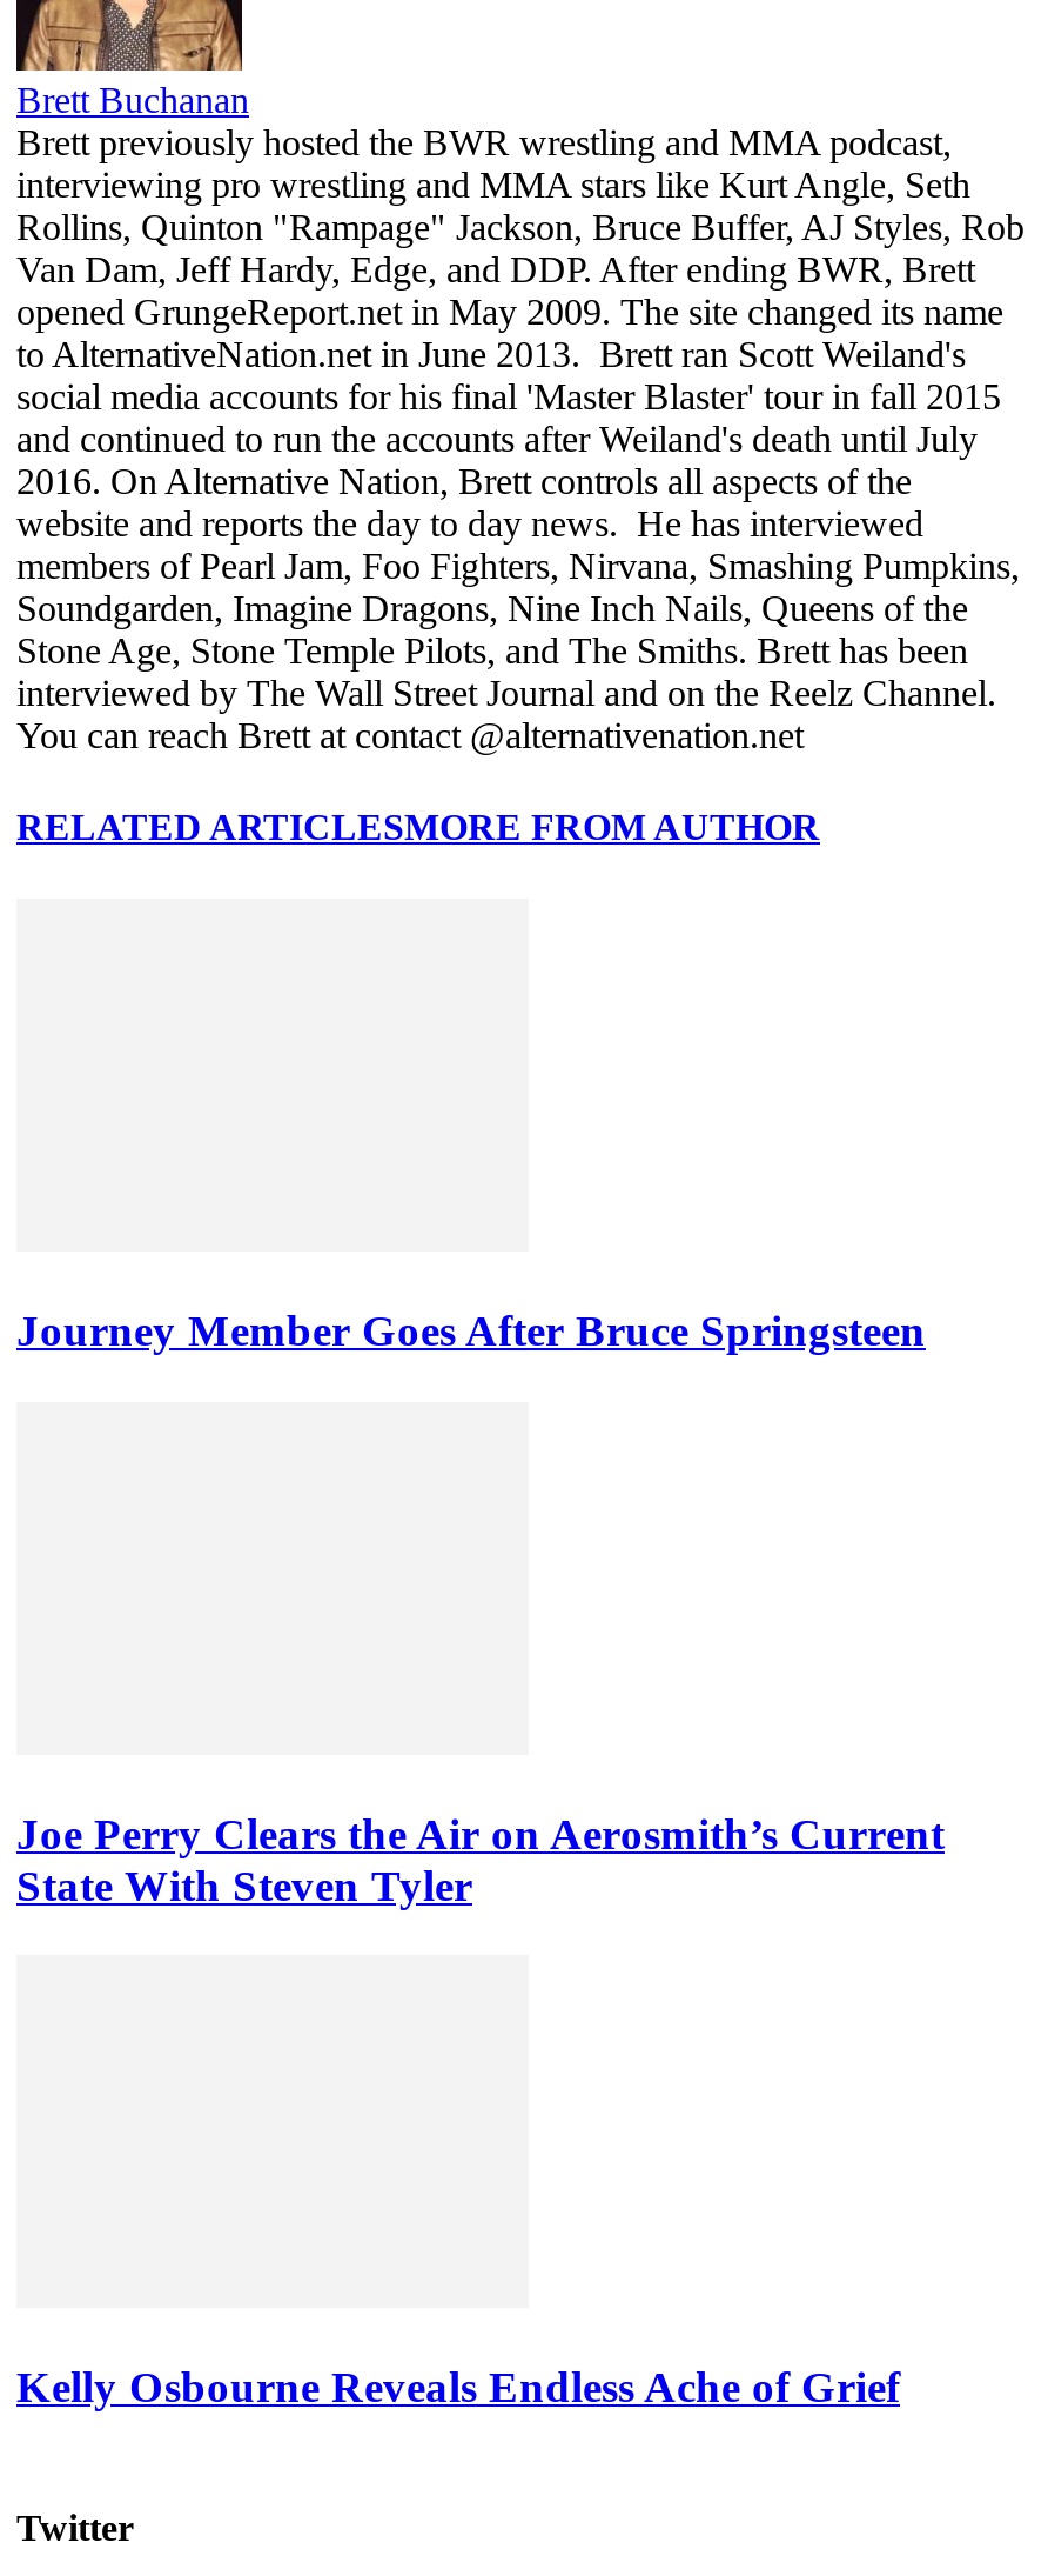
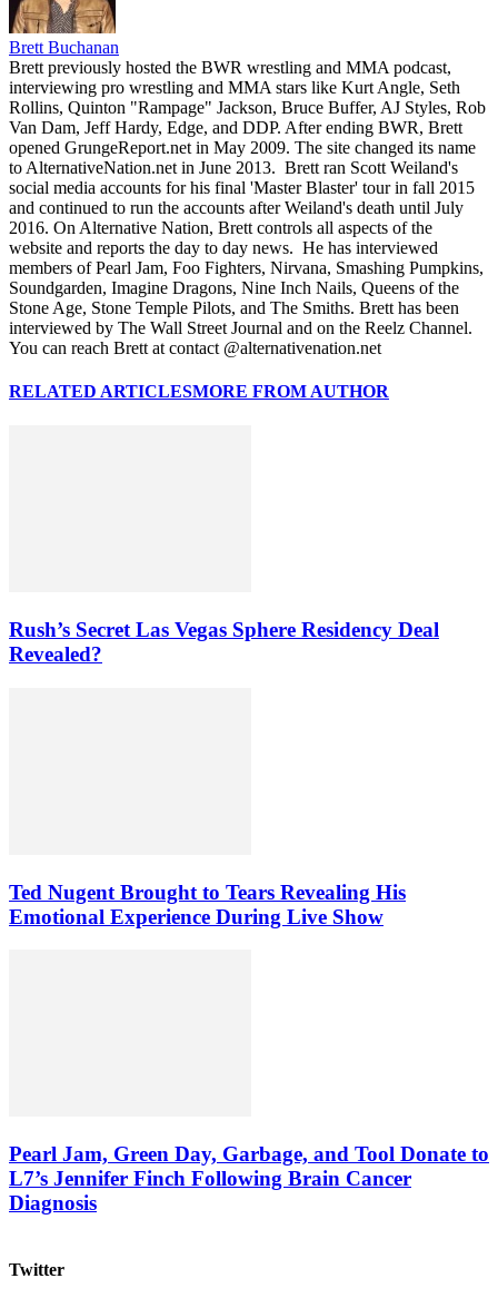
[16,1306,926,1355] Journey Member Goes After Bruce Springsteen -> [9,618,439,666] Rush’s Secret Las Vegas Sphere Residency Deal | Revealed?
[16,1808,945,1909] Joe Perry Clears the Air on Aerosmith’s Current | State With Steven Tyler -> [9,880,406,928] Ted Nugent Brought to Tears Revealing His | Emotional Experience During Live Show
[16,2362,900,2411] Kelly Osbourne Reveals Endless Ache of Grief -> [9,1142,489,1214] Pearl Jam, Green Day, Garbage, and Tool Donate to | L7’s Jennifer Finch Following Brain Cancer | Diagnosis

